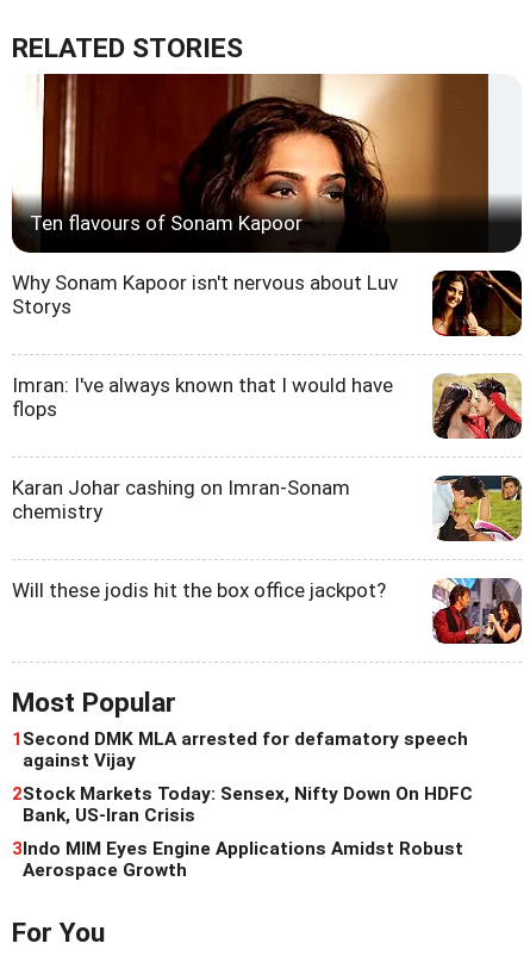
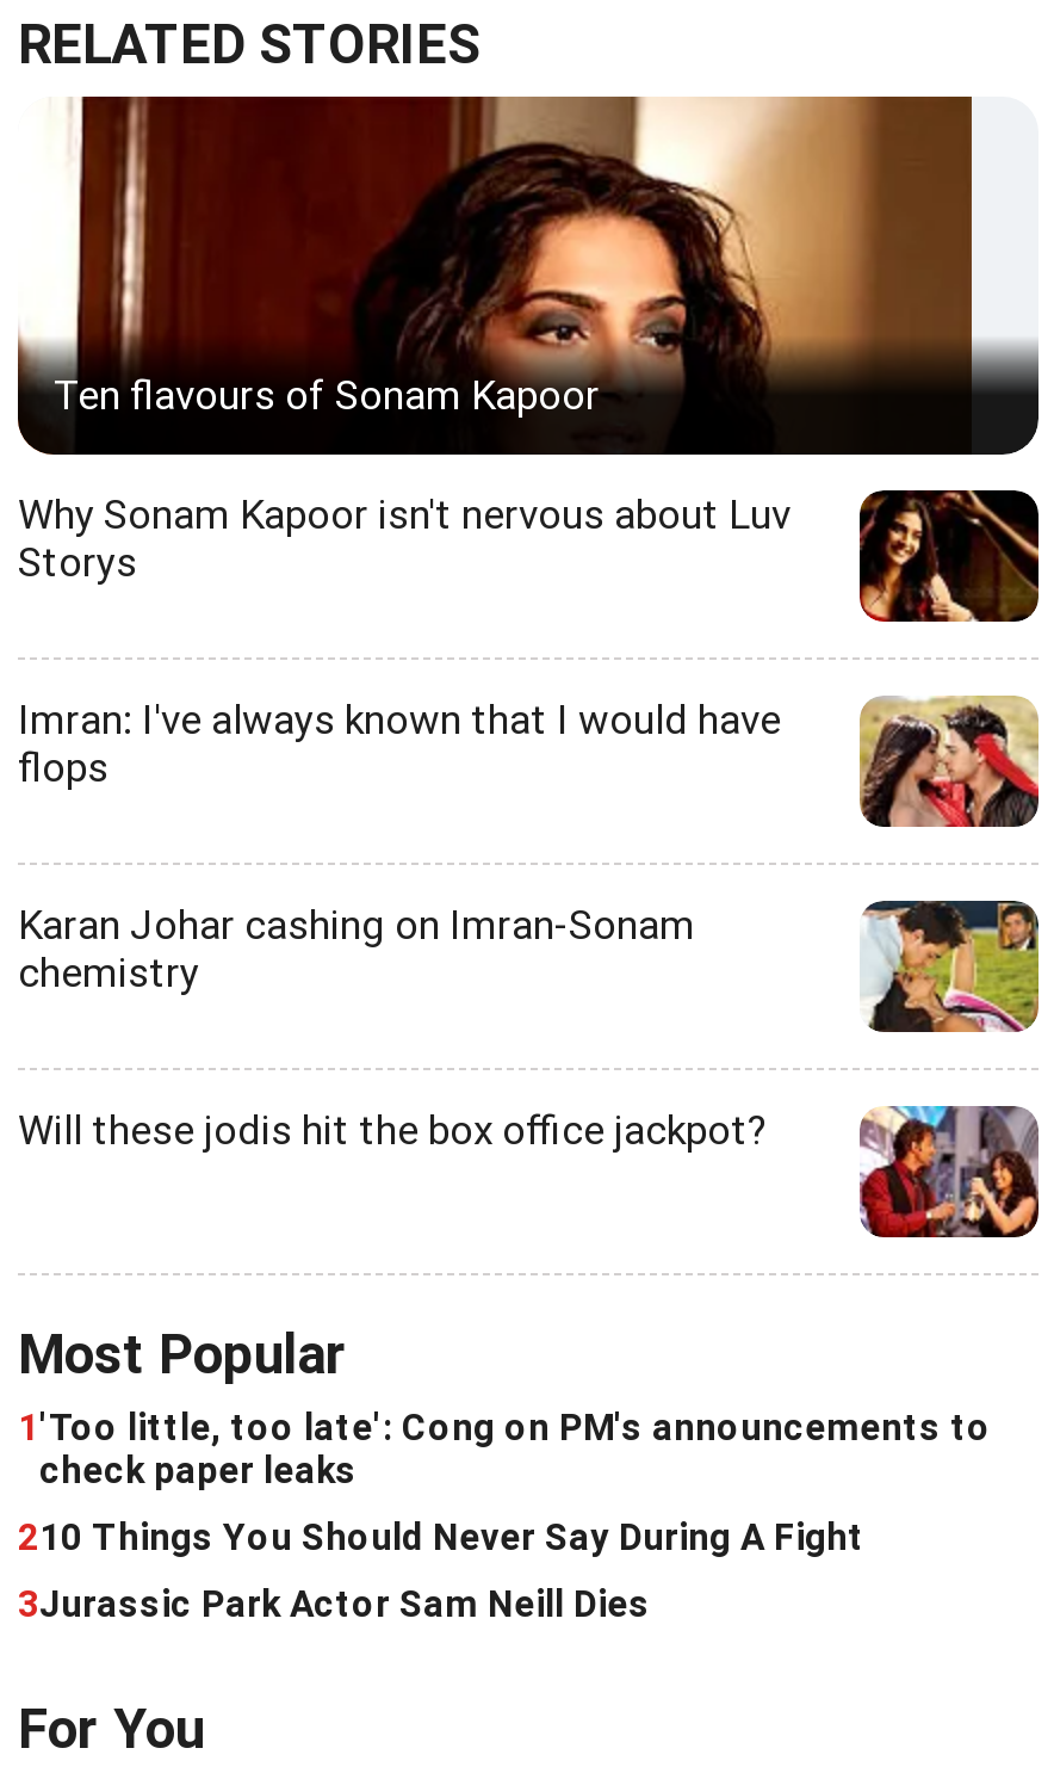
[12,728,468,771] 1 Second DMK MLA arrested for defamatory speech | against Vijay -> [18,1407,991,1493] 1 'Too little, too late': Cong on PM's announcements to | check paper leaks
[12,783,473,826] 2Stock Markets Today: Sensex, Nifty Down On HDFC | Bank, US-Iran Crisis -> [18,1516,864,1559] 210 Things You Should Never Say During A Fight
[12,838,463,881] 3Indo MIM Eyes Engine Applications Amidst Robust | Aerospace Growth -> [18,1583,650,1626] 3Jurassic Park Actor Sam Neill Dies

